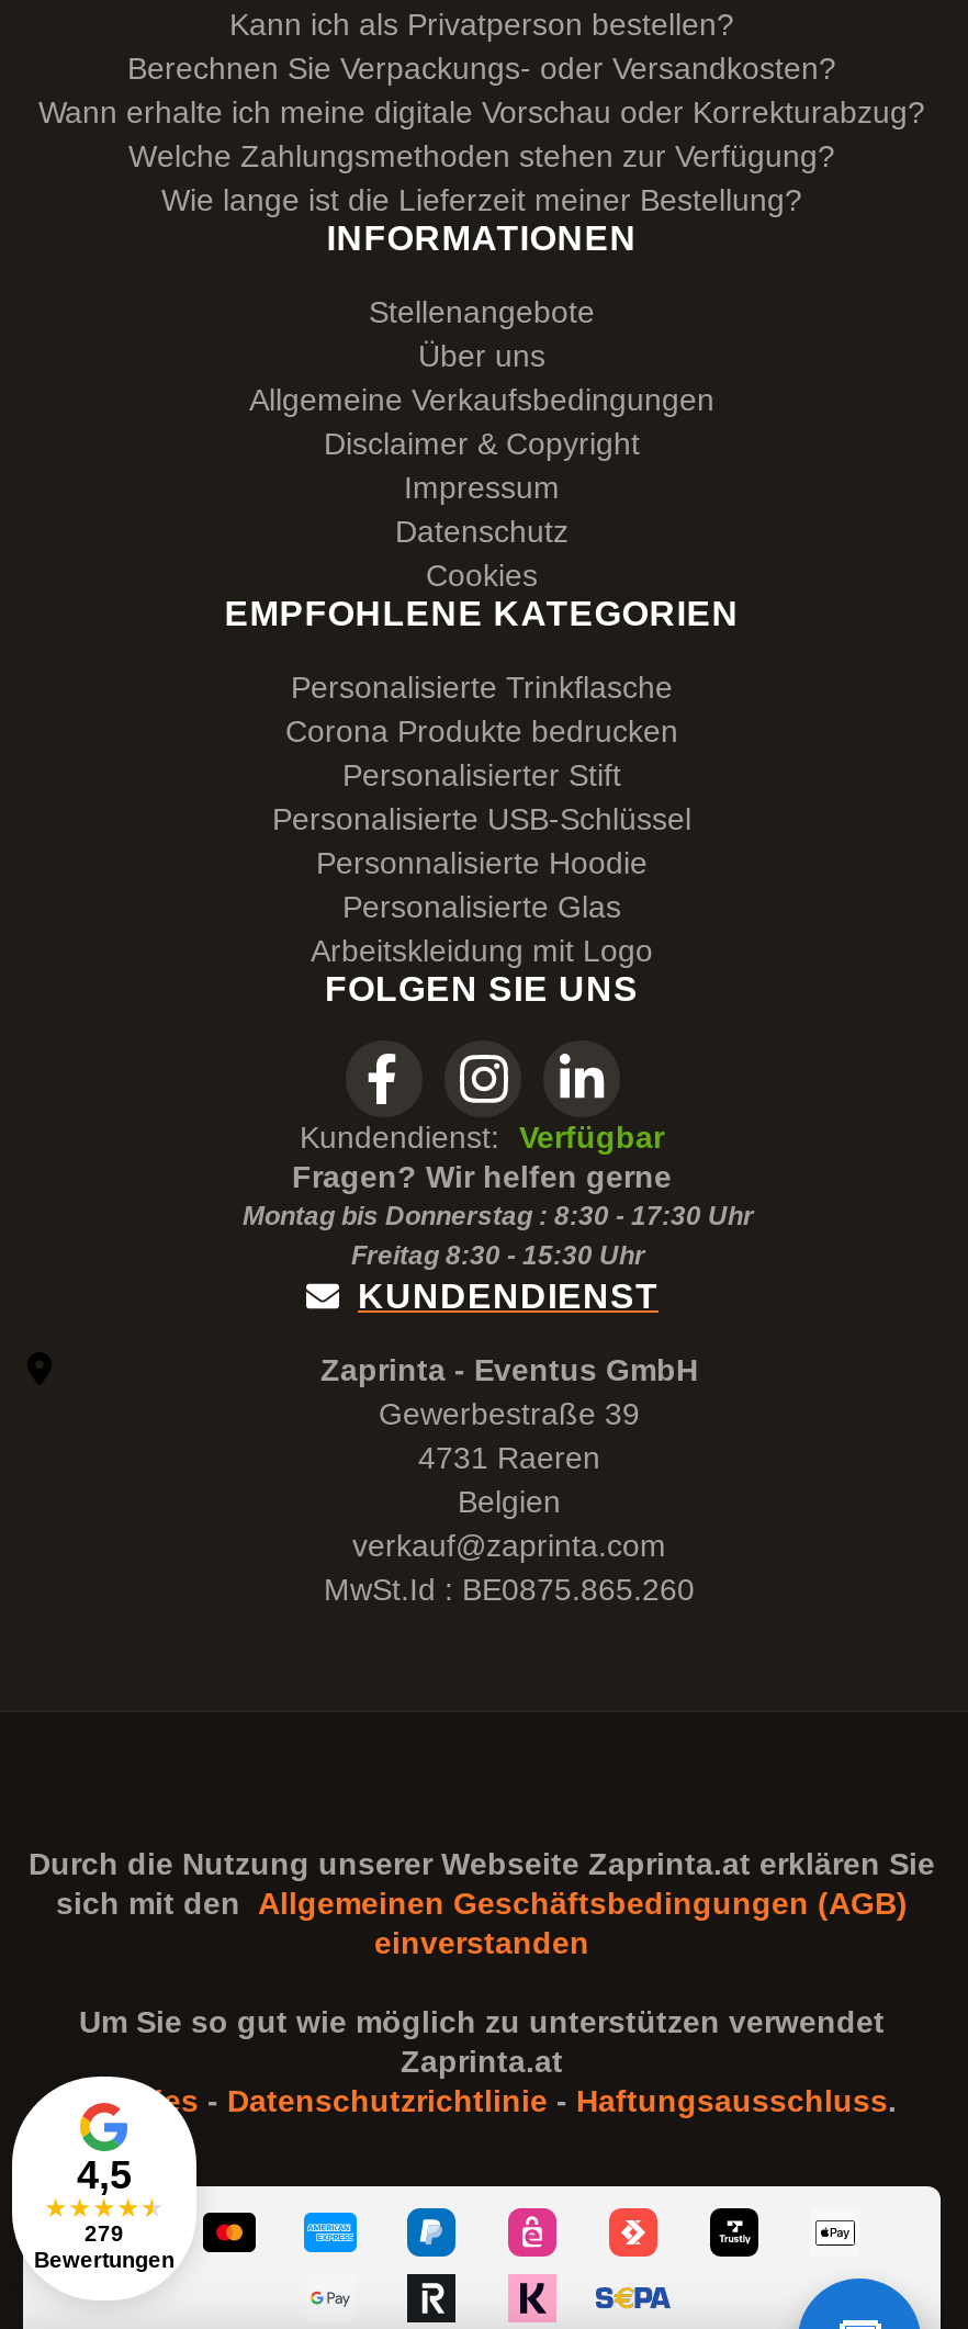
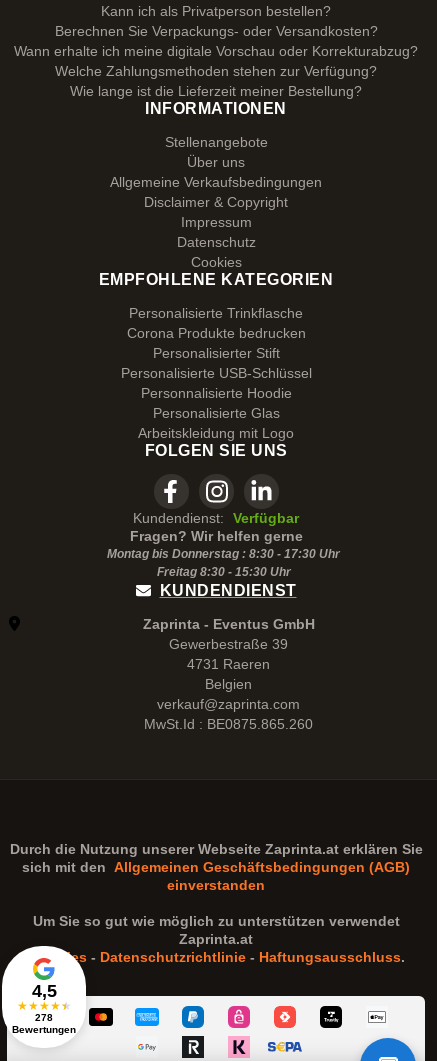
[85,2221,124,2246] 279 -> [35,1012,53,1023] 278

